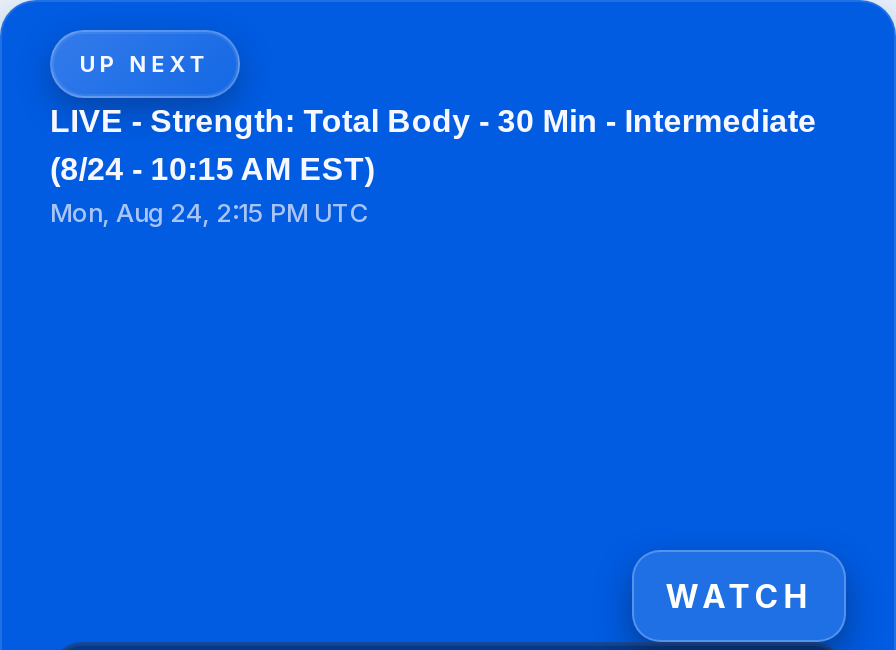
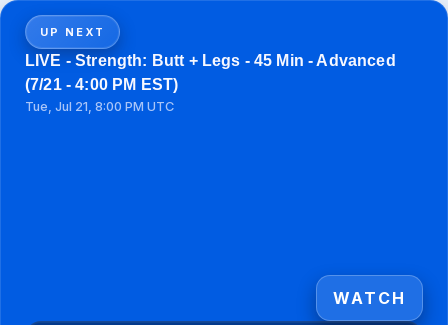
[50,104,816,228] LIVE - Strength: Total Body - 30 Min - Intermediate | (8/24 - 10:15 AM EST) | Mon, Aug 24, 2:15 PM UTC -> [25,52,396,114] LIVE - Strength: Butt + Legs - 45 Min - Advanced | (7/21 - 4:00 PM EST) | Tue, Jul 21, 8:00 PM UTC

